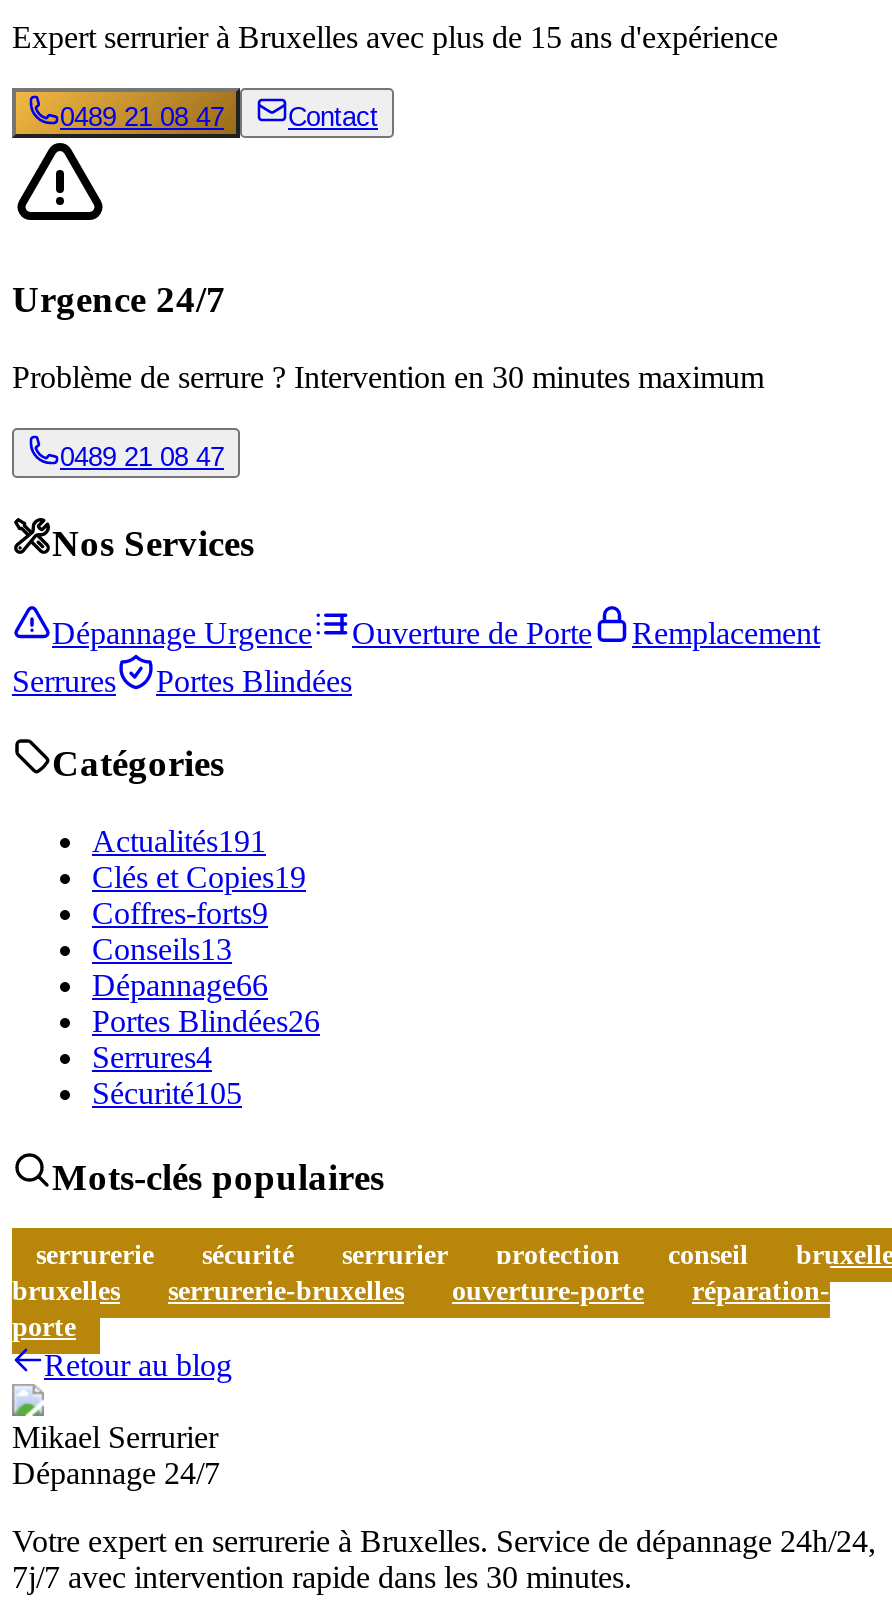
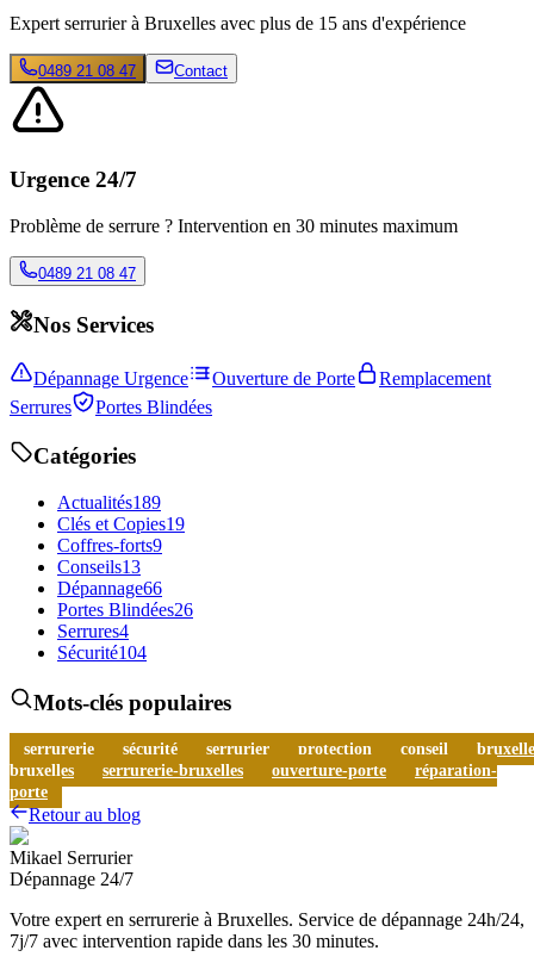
[92,824,266,858] Actualités191 -> [57,492,161,512] Actualités189
[92,1076,242,1110] Sécurité105 -> [57,642,147,663] Sécurité104

